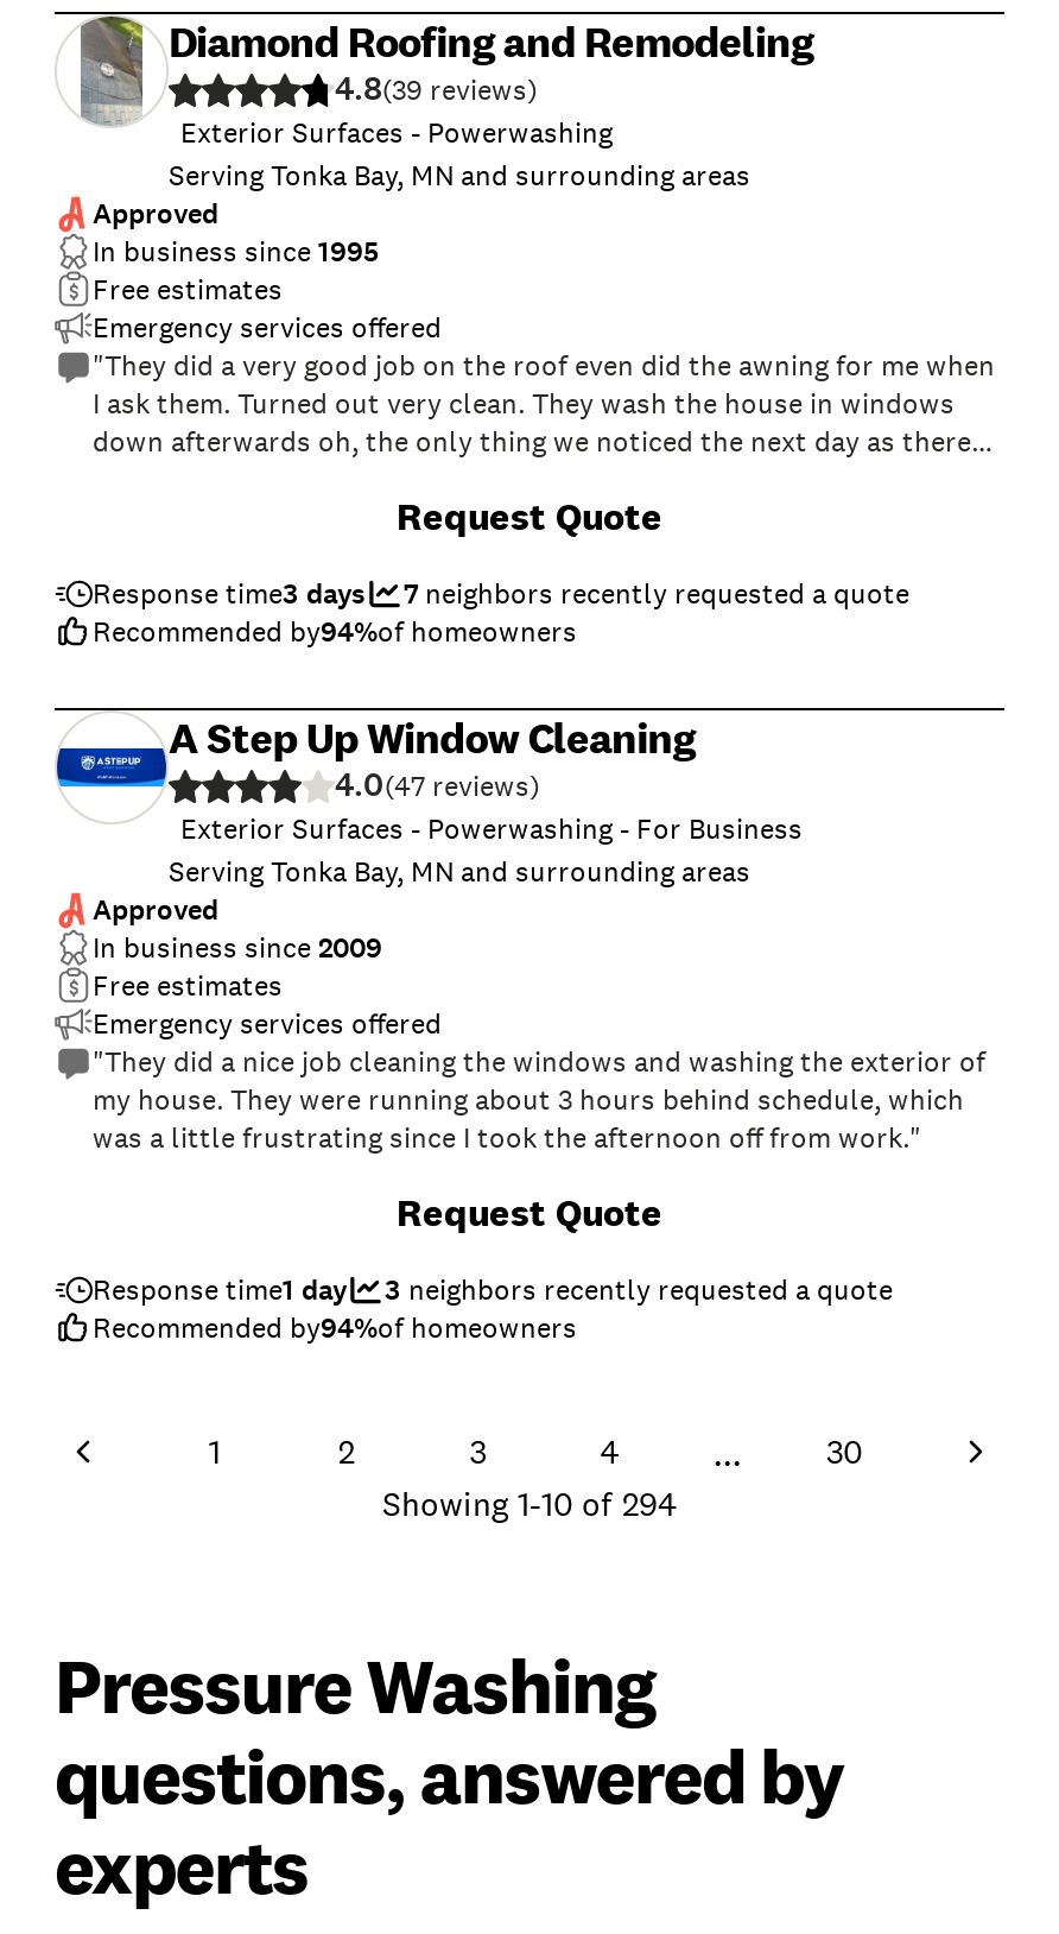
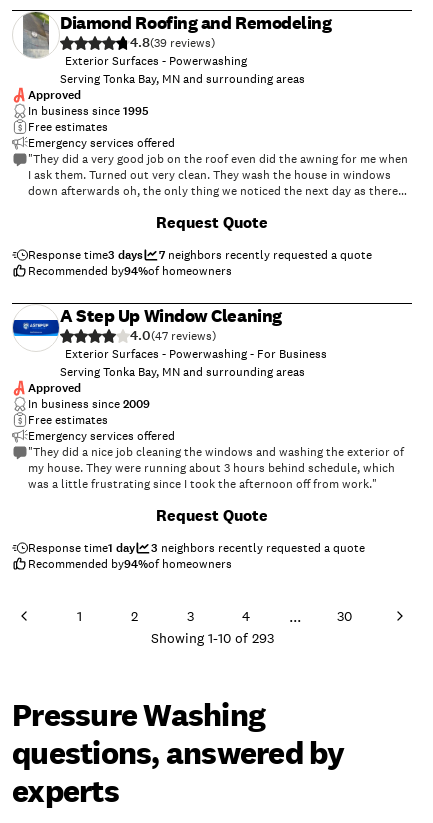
[382,1483,677,1525] Showing 1-10 of 294 -> [150,629,273,647] Showing 1-10 of 293

